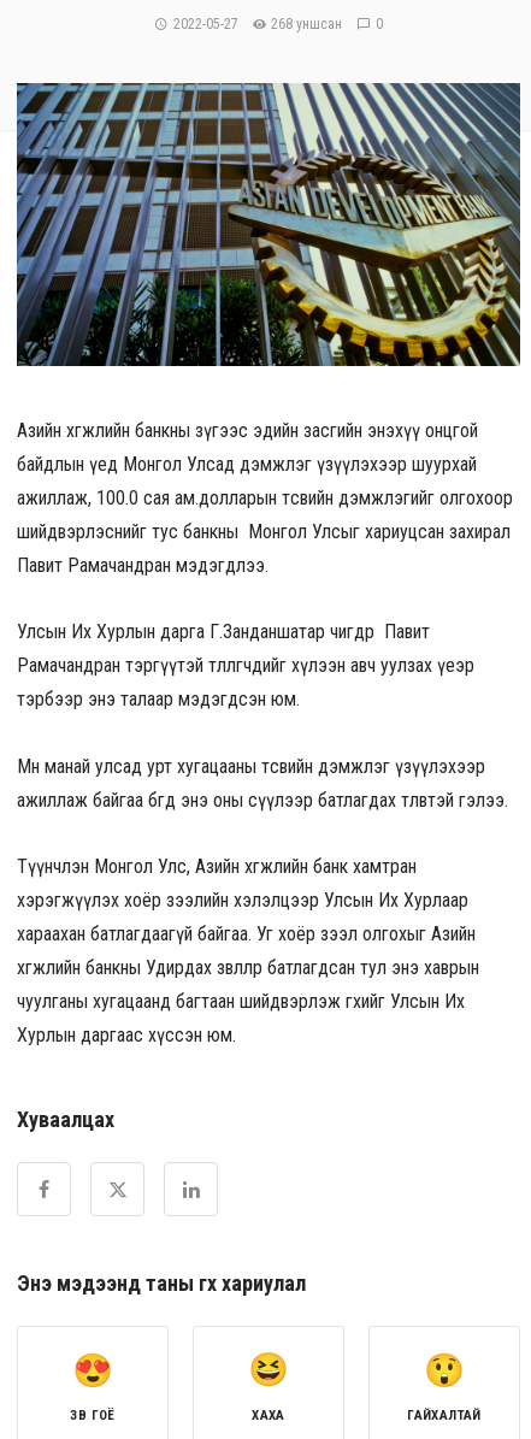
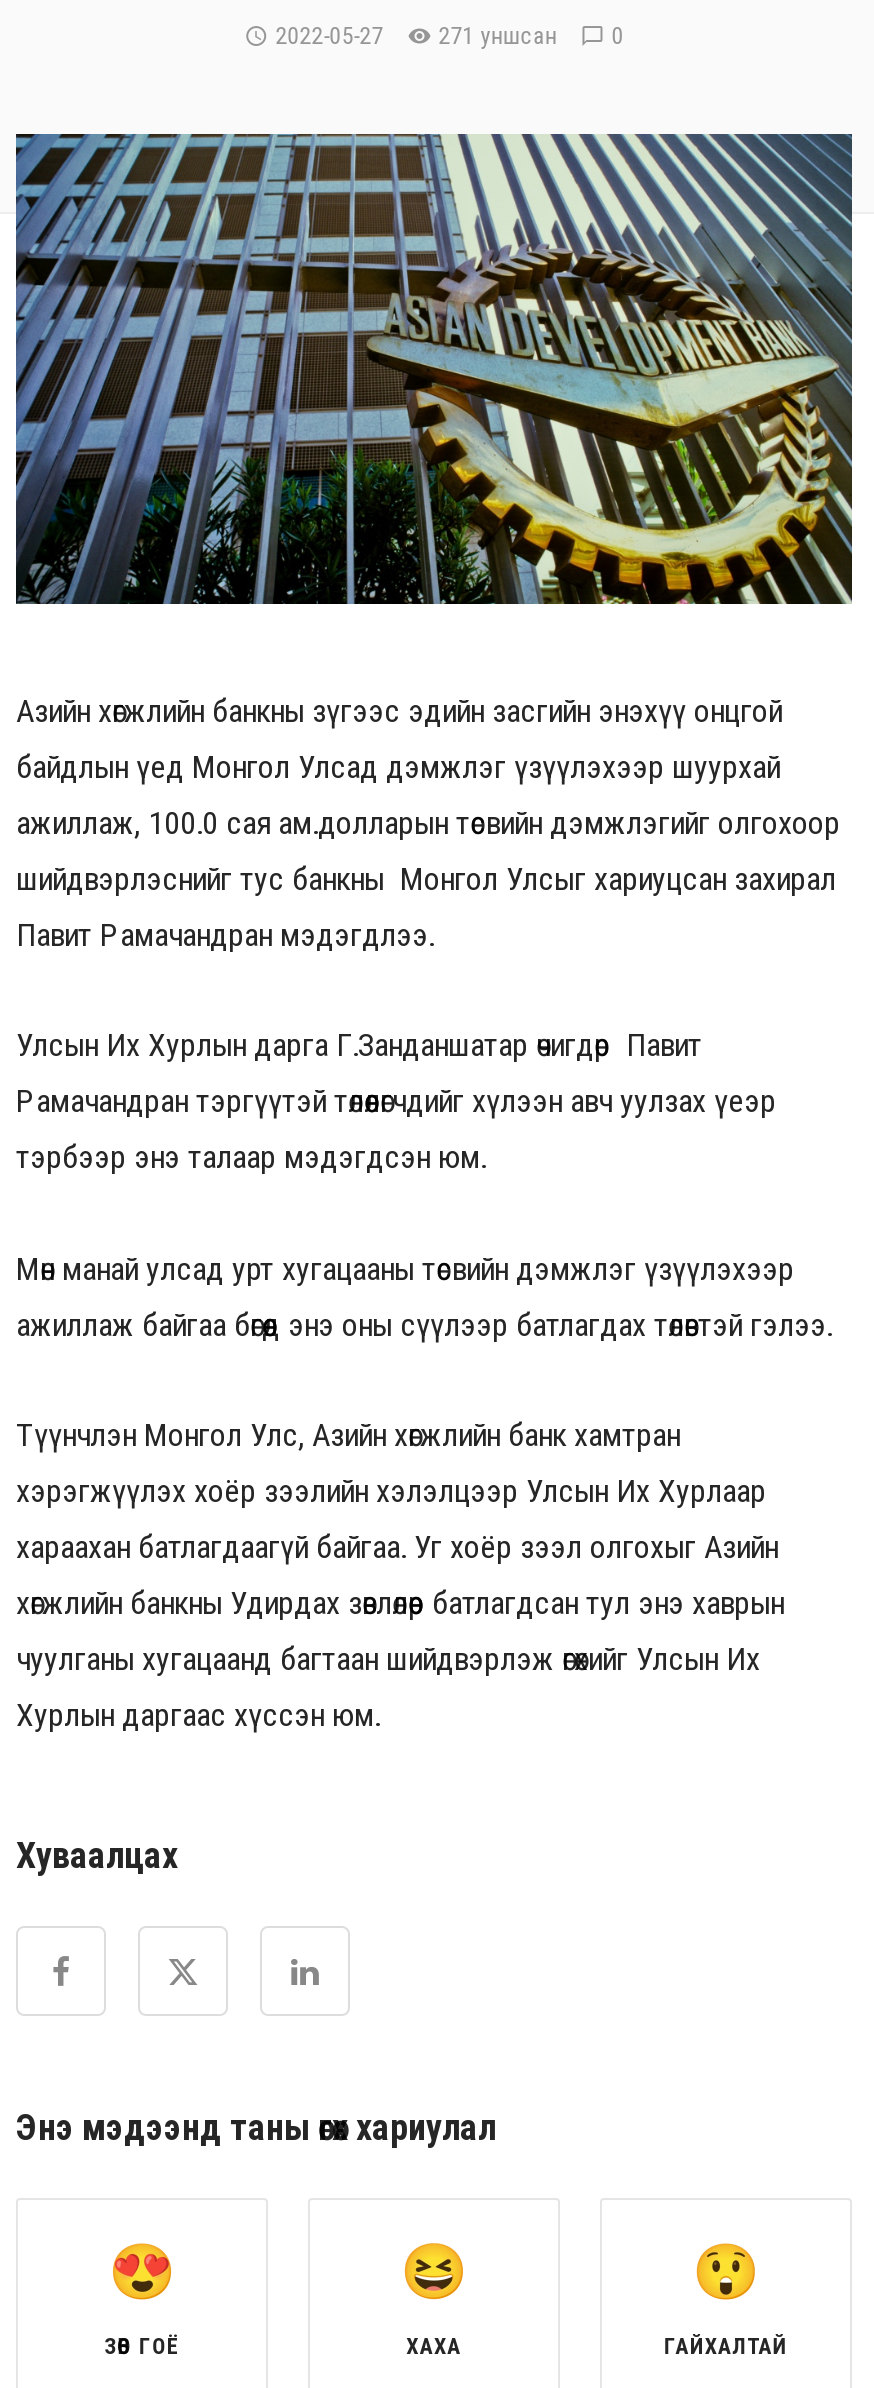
[173,16,383,33] 2022-05-27 268 уншсан 0 -> [275,22,624,50] 2022-05-27 271 уншсан 0

